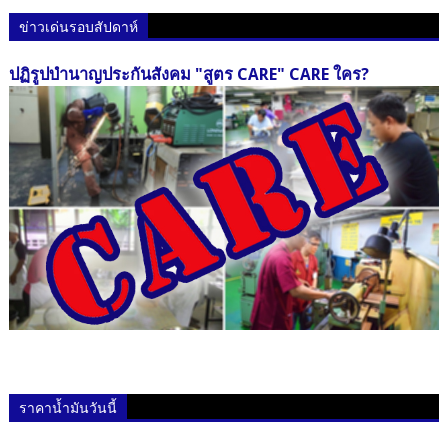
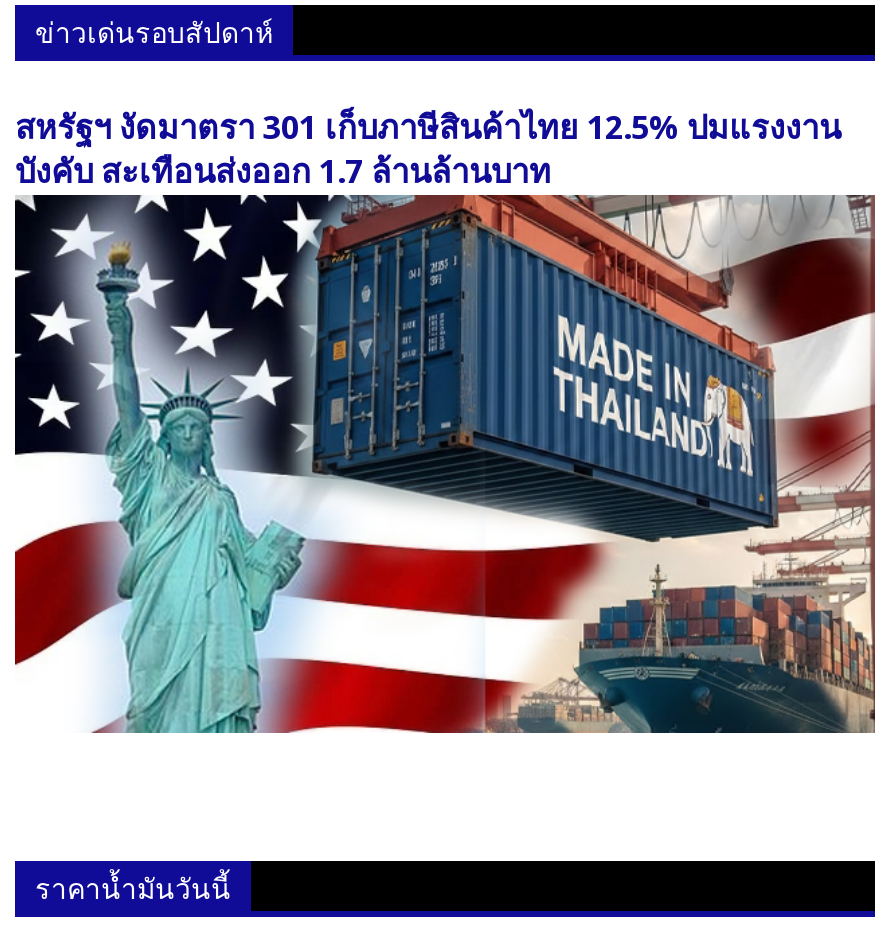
[9,65,369,84] ปฏิรูปบำนาญประกันสังคม "สูตร CARE" CARE ใคร? -> [15,110,841,192] สหรัฐฯ งัดมาตรา 301 เก็บภาษีสินค้าไทย 12.5% ปมแรงงาน | บังคับ สะเทือนส่งออก 1.7 ล้านล้านบาท
[8,85,439,331] [image] -> [13,193,877,735] [image]

